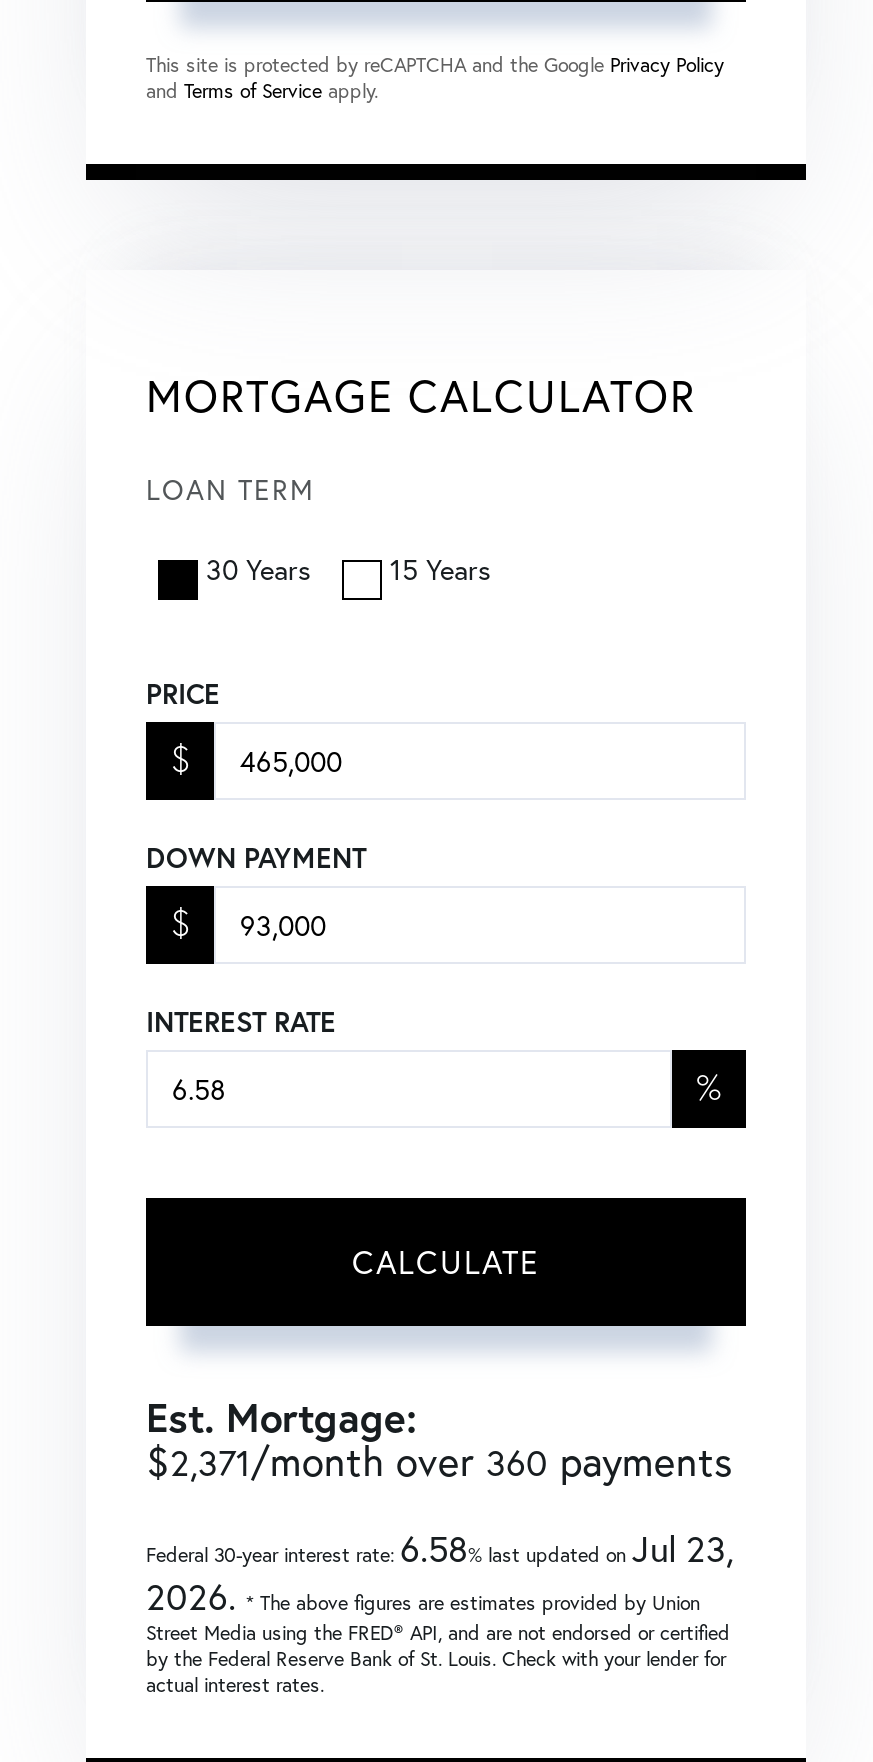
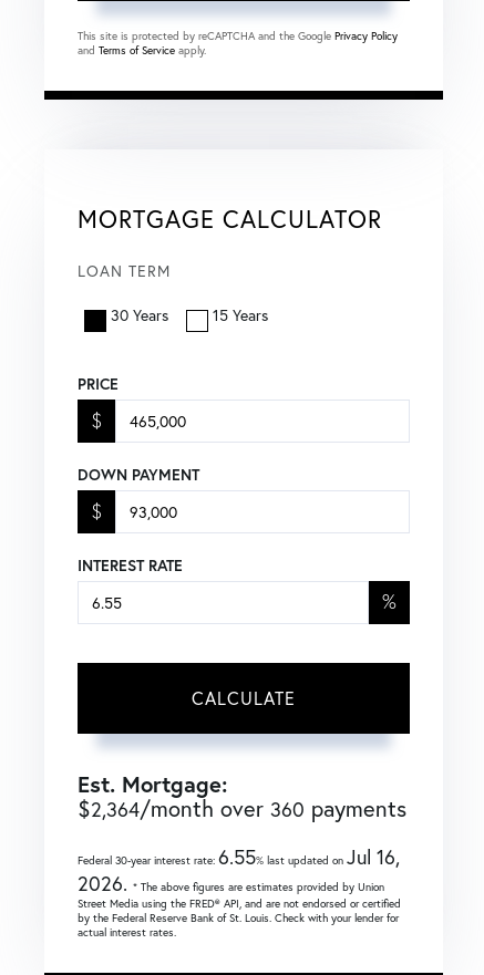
[146,1434,732,1488] $2,371/month over 360 payments -> [78,794,406,824] $2,364/month over 360 payments
[146,1524,734,1572] Federal 30-year interest rate:6.58% last updated onJul 23, -> [78,844,400,870] Federal 30-year interest rate:6.55% last updated onJul 16,

